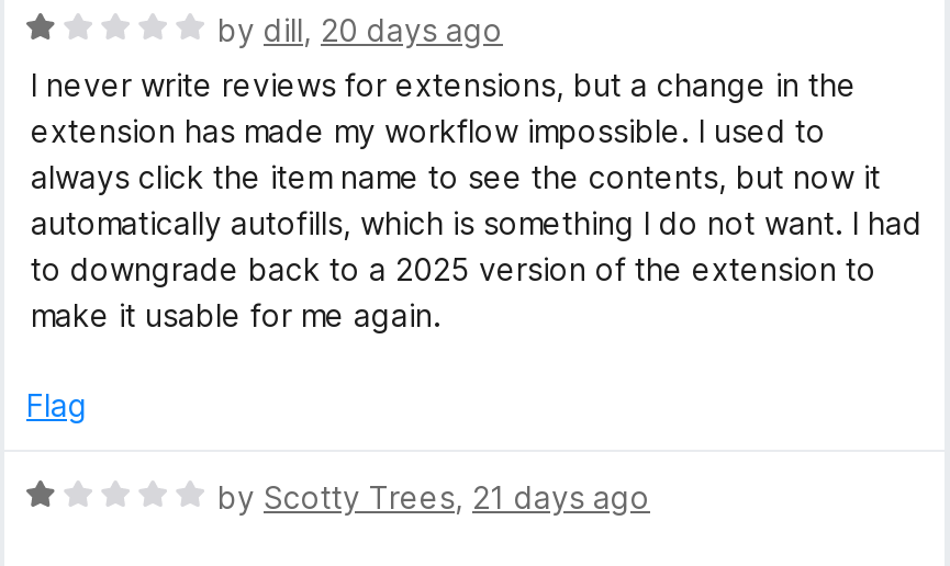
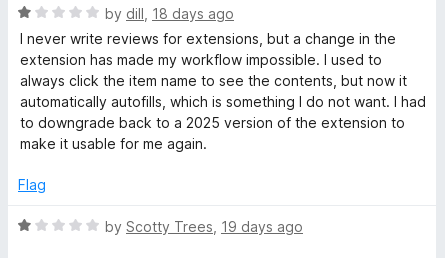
[217,11,503,48] by dill, 20 days ago -> [105,5,234,22] by dill, 18 days ago
[217,478,650,516] by Scotty Trees, 21 days ago -> [105,218,303,235] by Scotty Trees, 19 days ago

